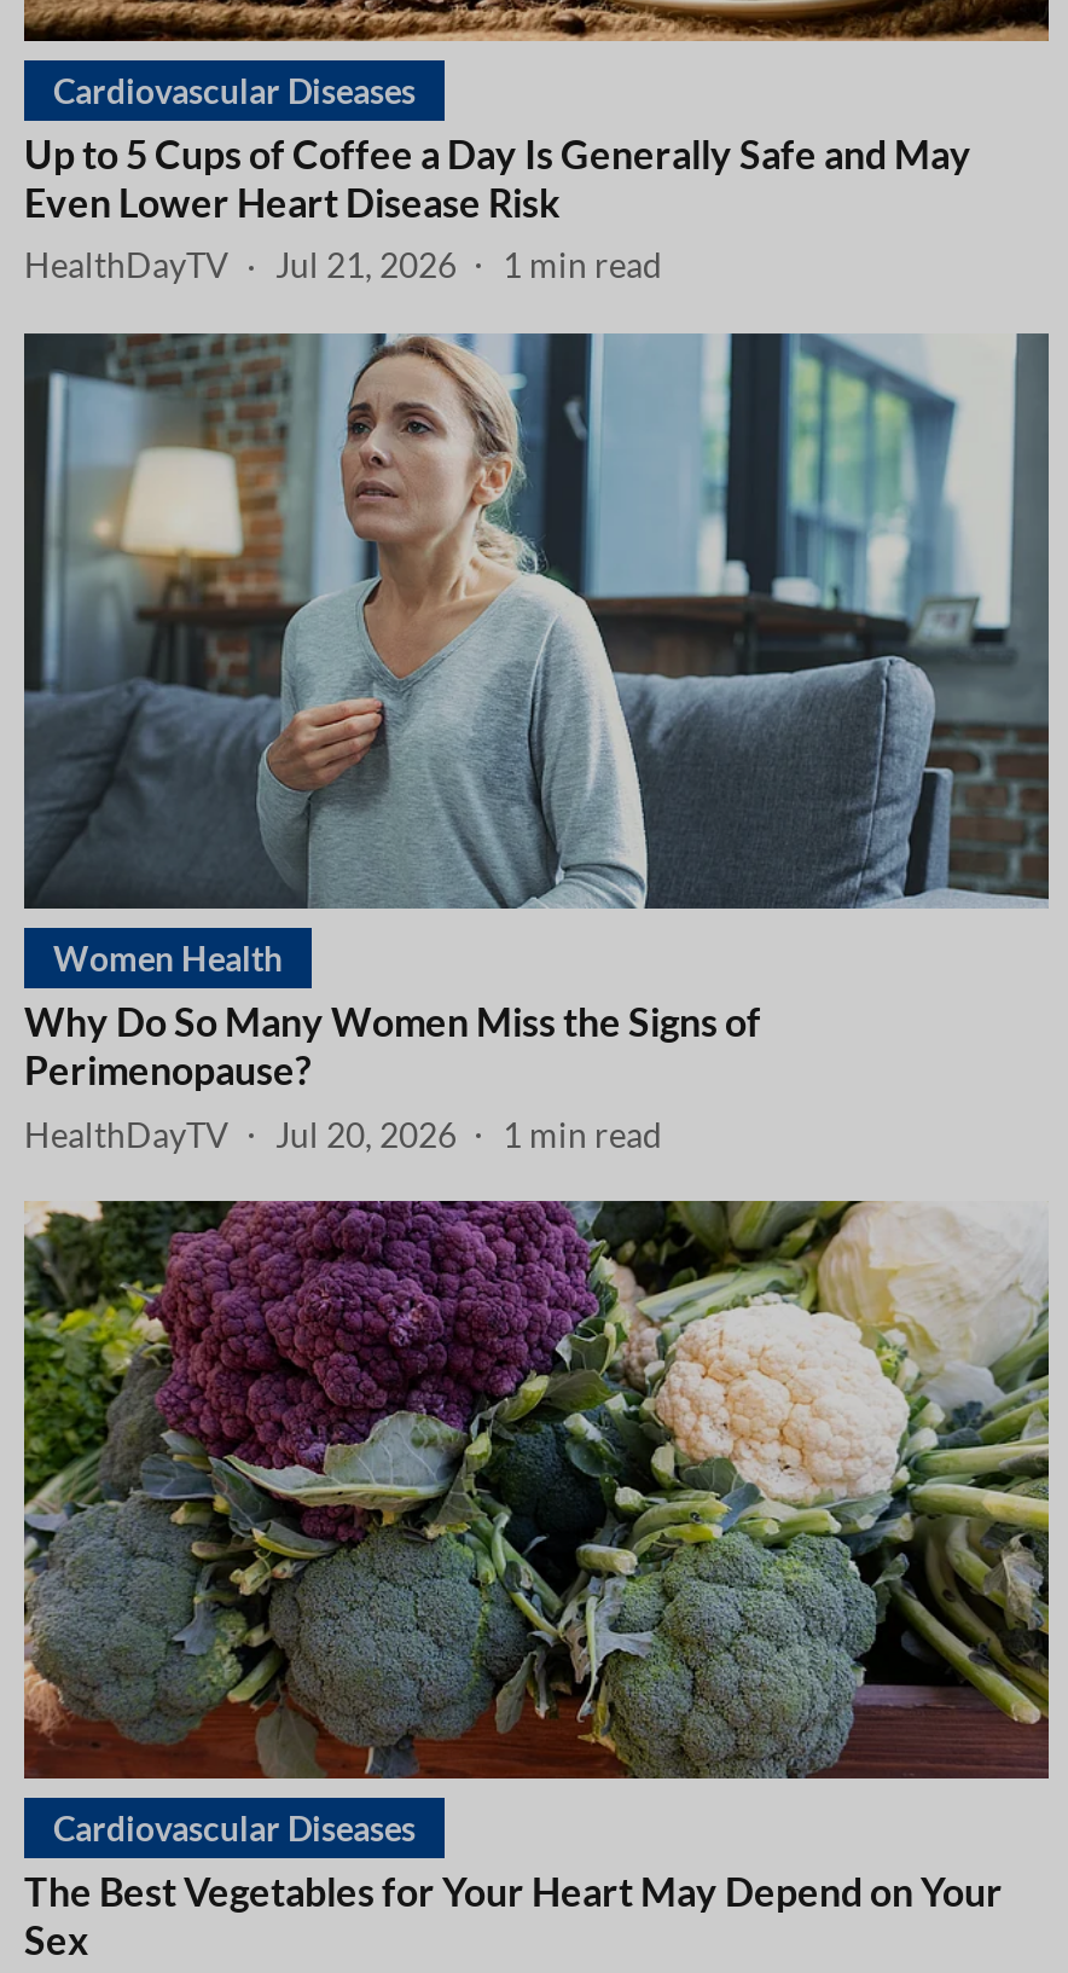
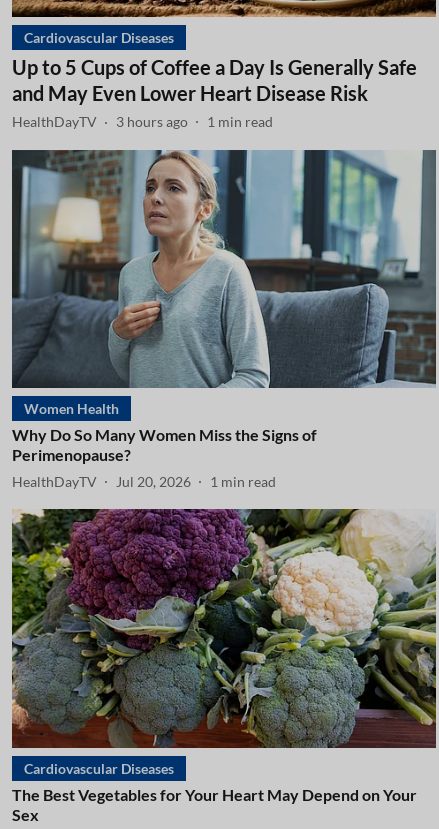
[24,244,662,285] HealthDayTV Jul 21, 2026 1 min read -> [12,113,273,130] HealthDayTV 3 hours ago 1 min read

